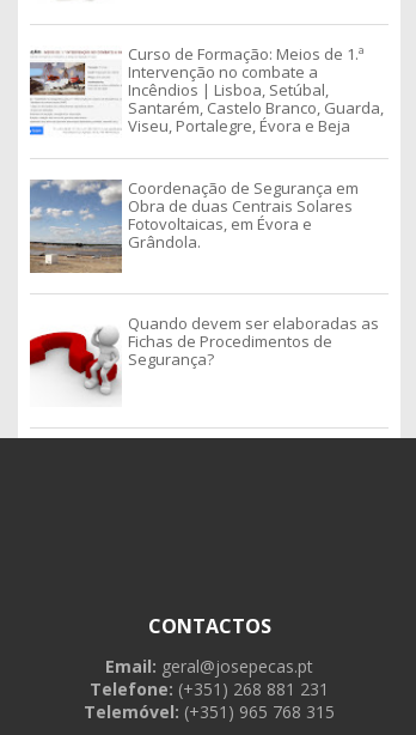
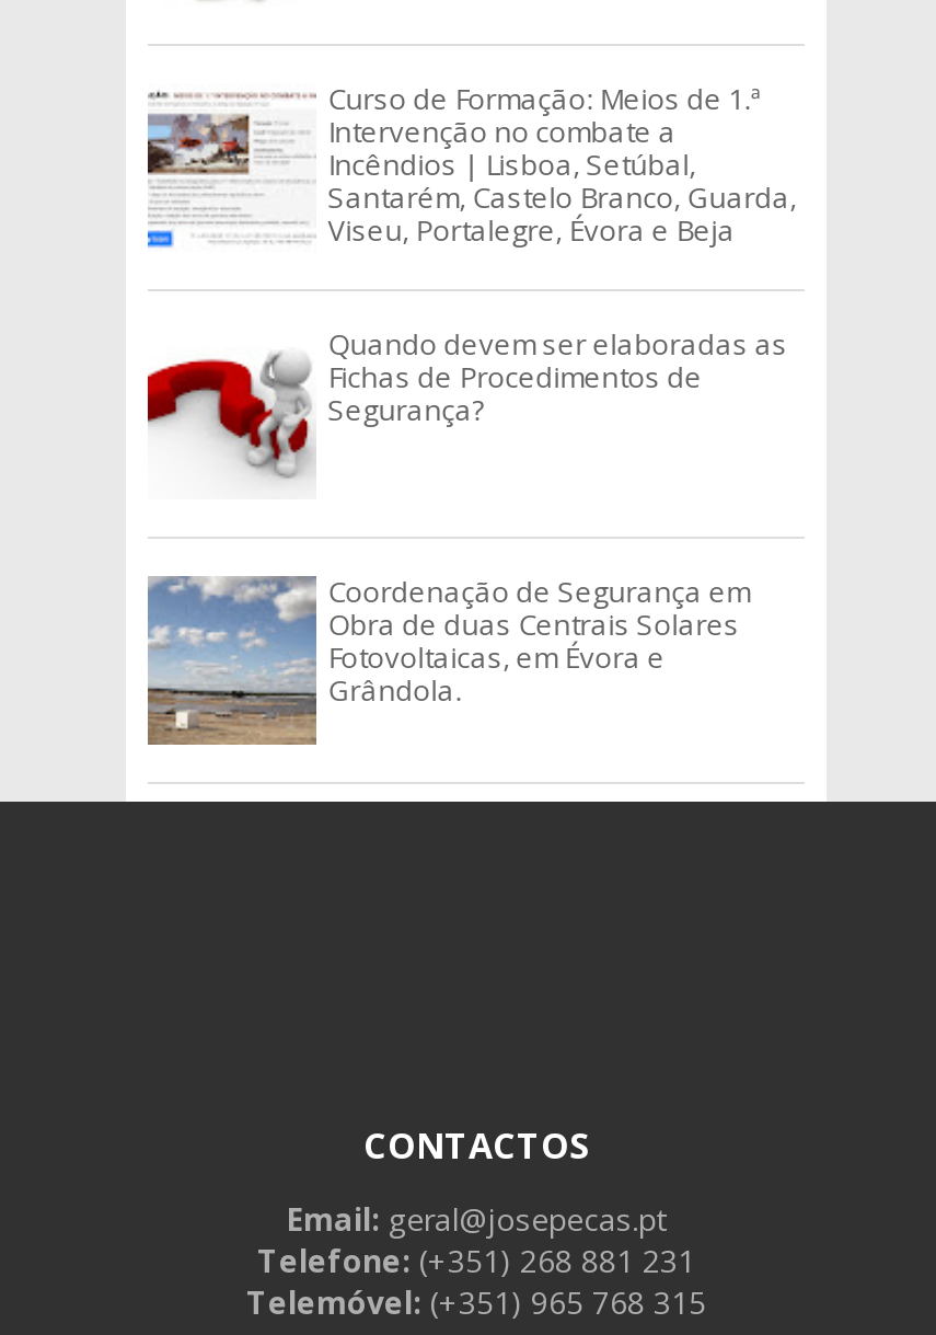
moved [29,178,359,274] -> [146,571,750,747]: [image] | Coordenação de Segurança em | Obra de duas Centrais Solares | Fotovoltaicas, em Évora e | Grândola.
moved [29,312,379,407] -> [146,325,788,493]: [image] | Quando devem ser elaboradas as | Fichas de Procedimentos de | Segurança?

